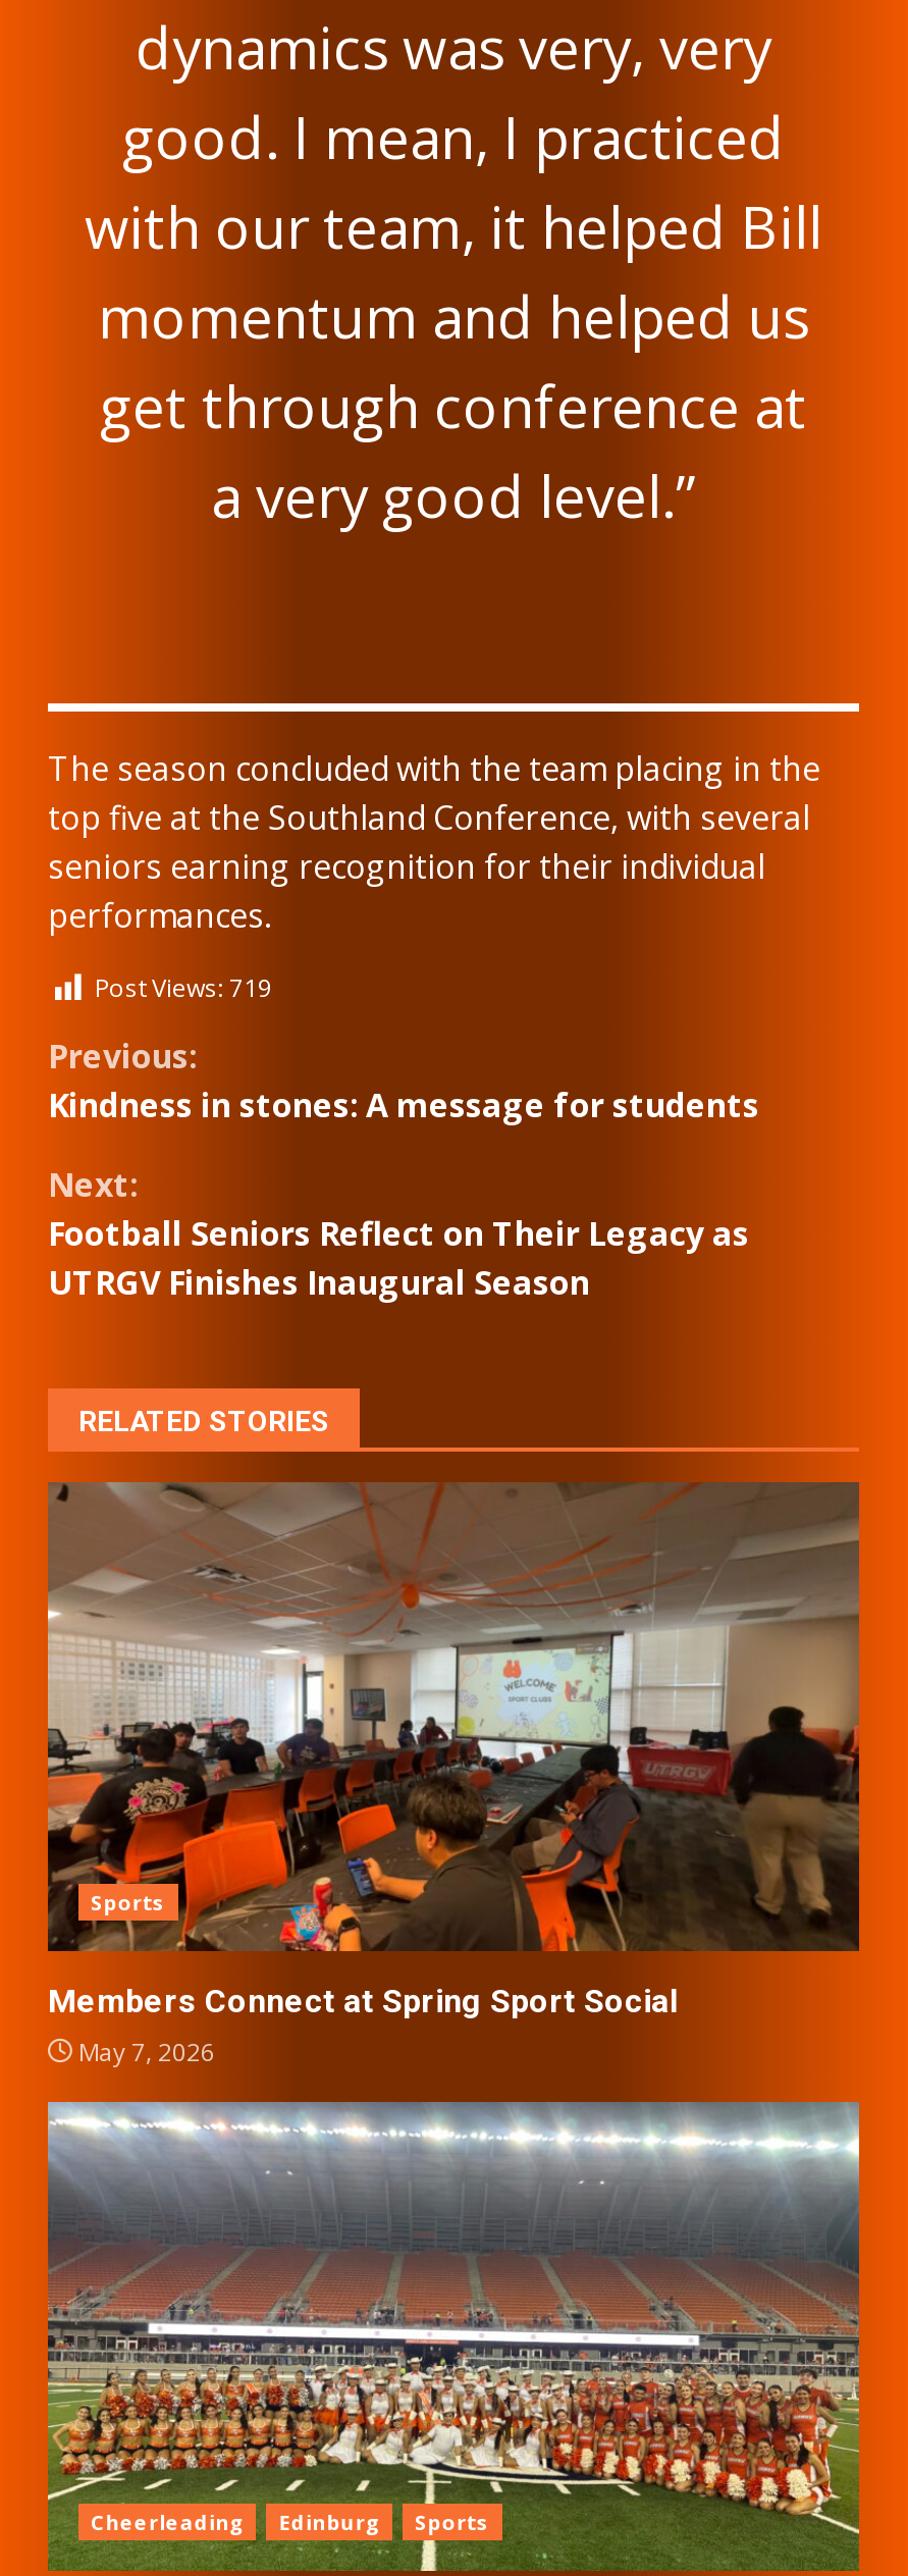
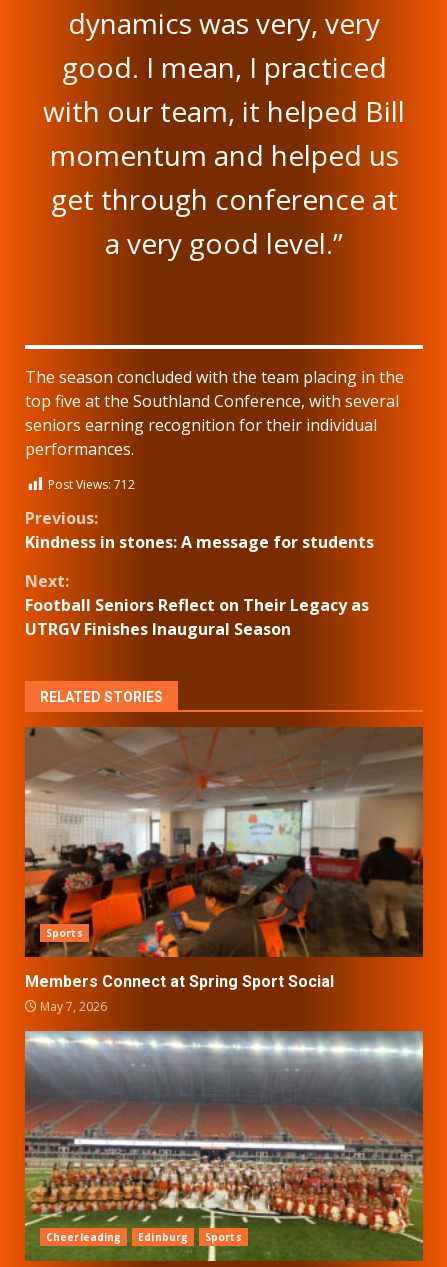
[95,971,272,1005] Post Views: 719 -> [48,476,135,493] Post Views: 712

